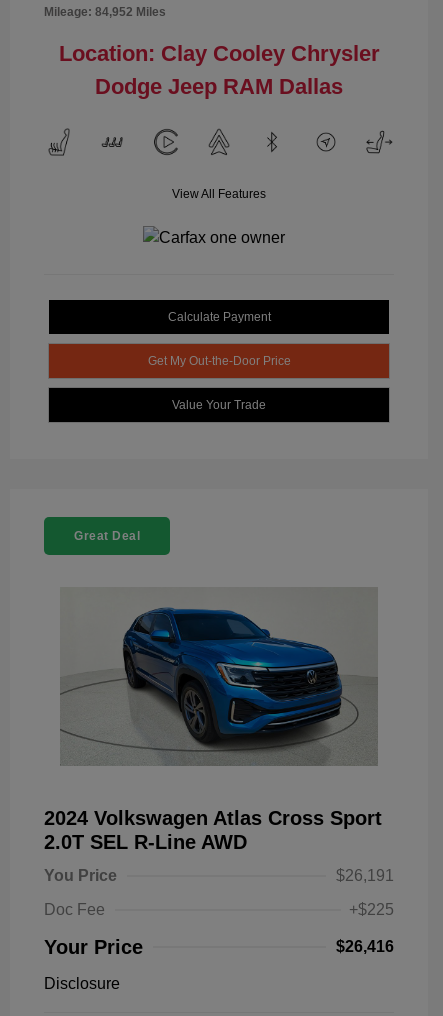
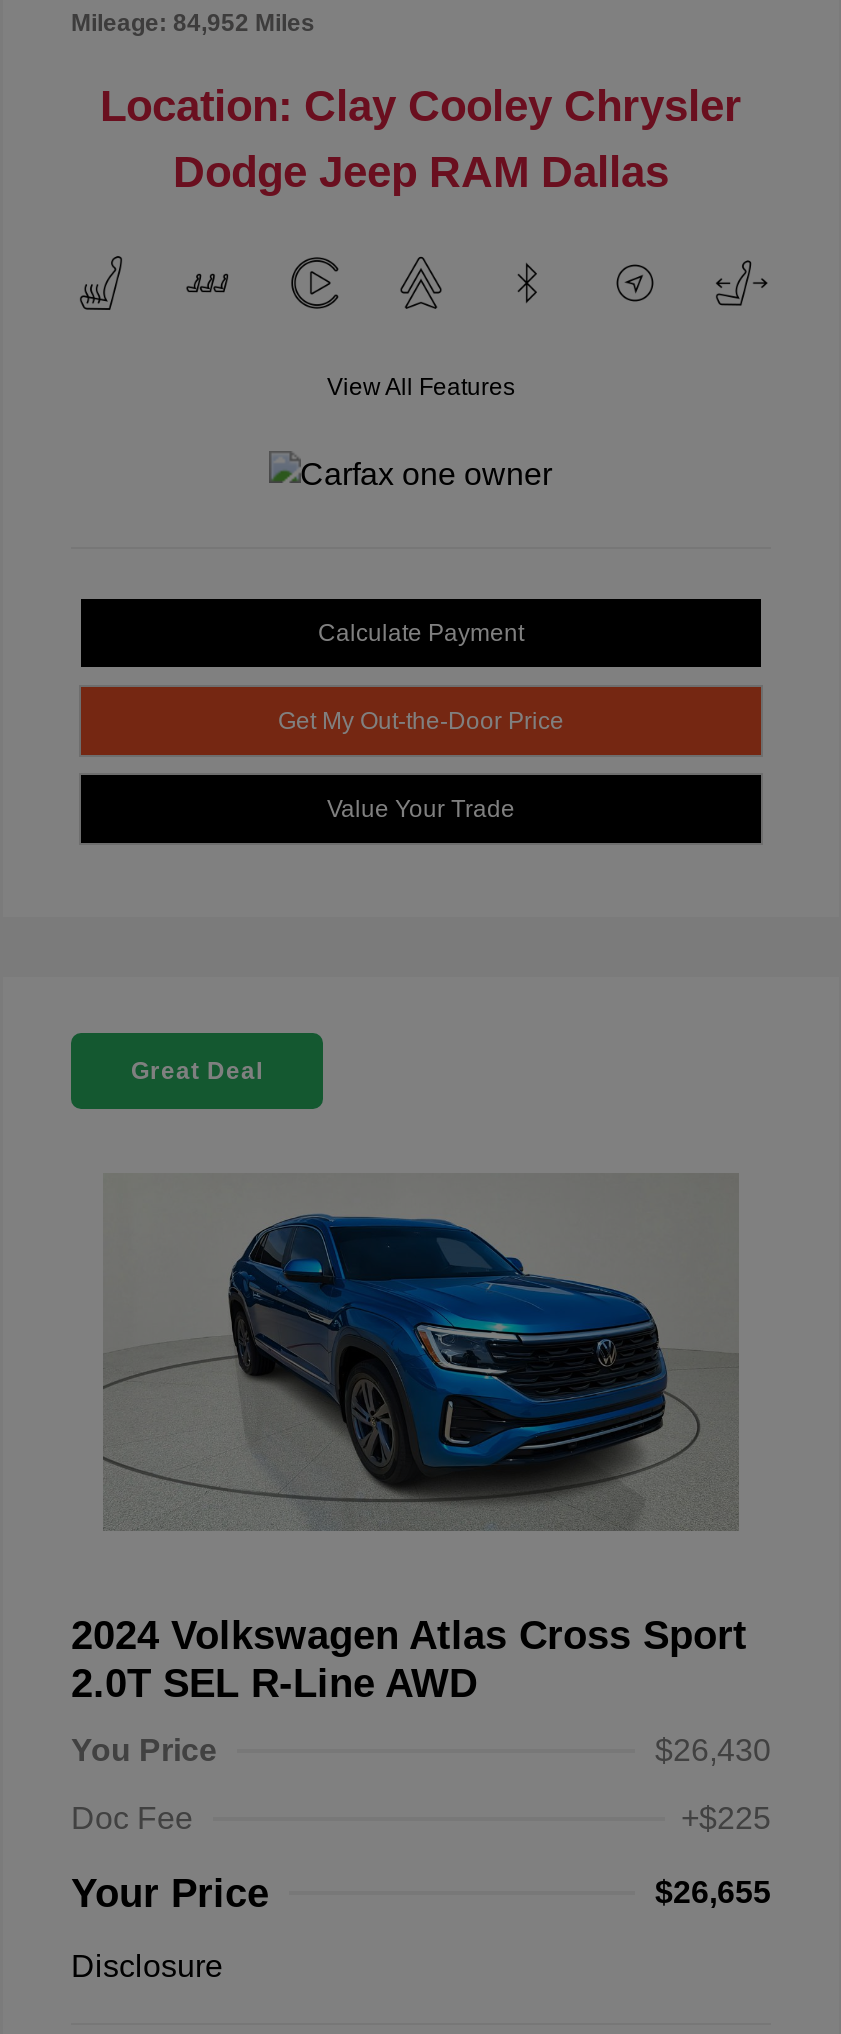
[336,867,394,884] $26,191 -> [655,1733,771,1767] $26,430
[336,938,394,955] $26,416 -> [655,1875,771,1909] $26,655

